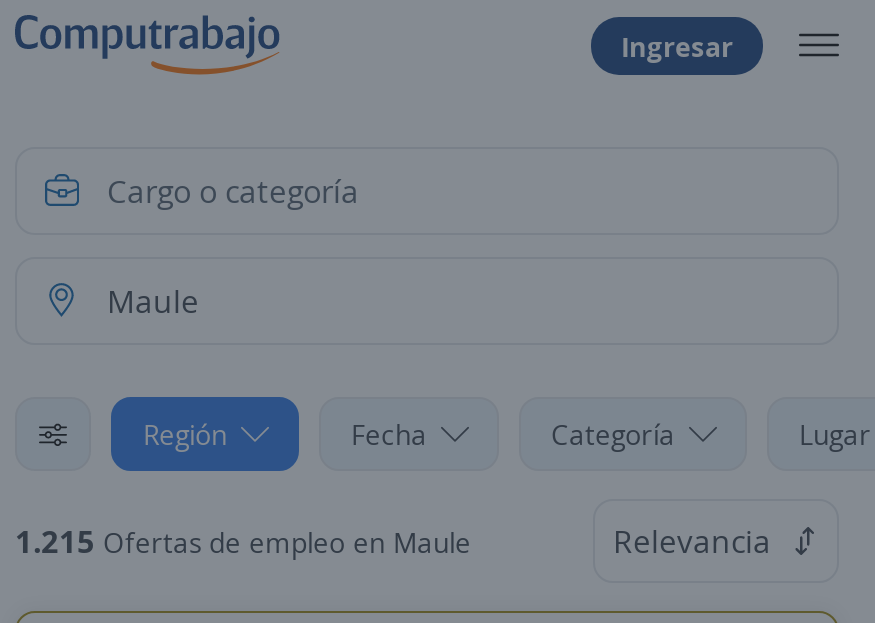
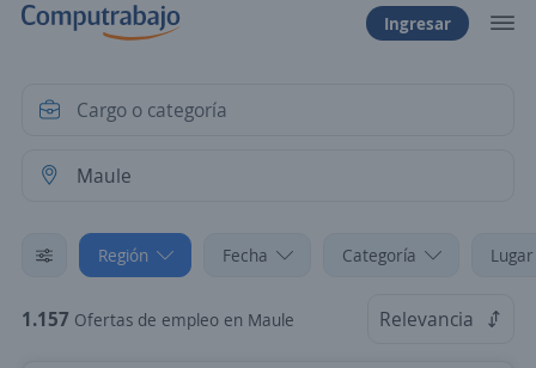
[15,519,471,563] 1.215 Ofertas de empleo en Maule -> [22,306,294,332] 1.157 Ofertas de empleo en Maule

